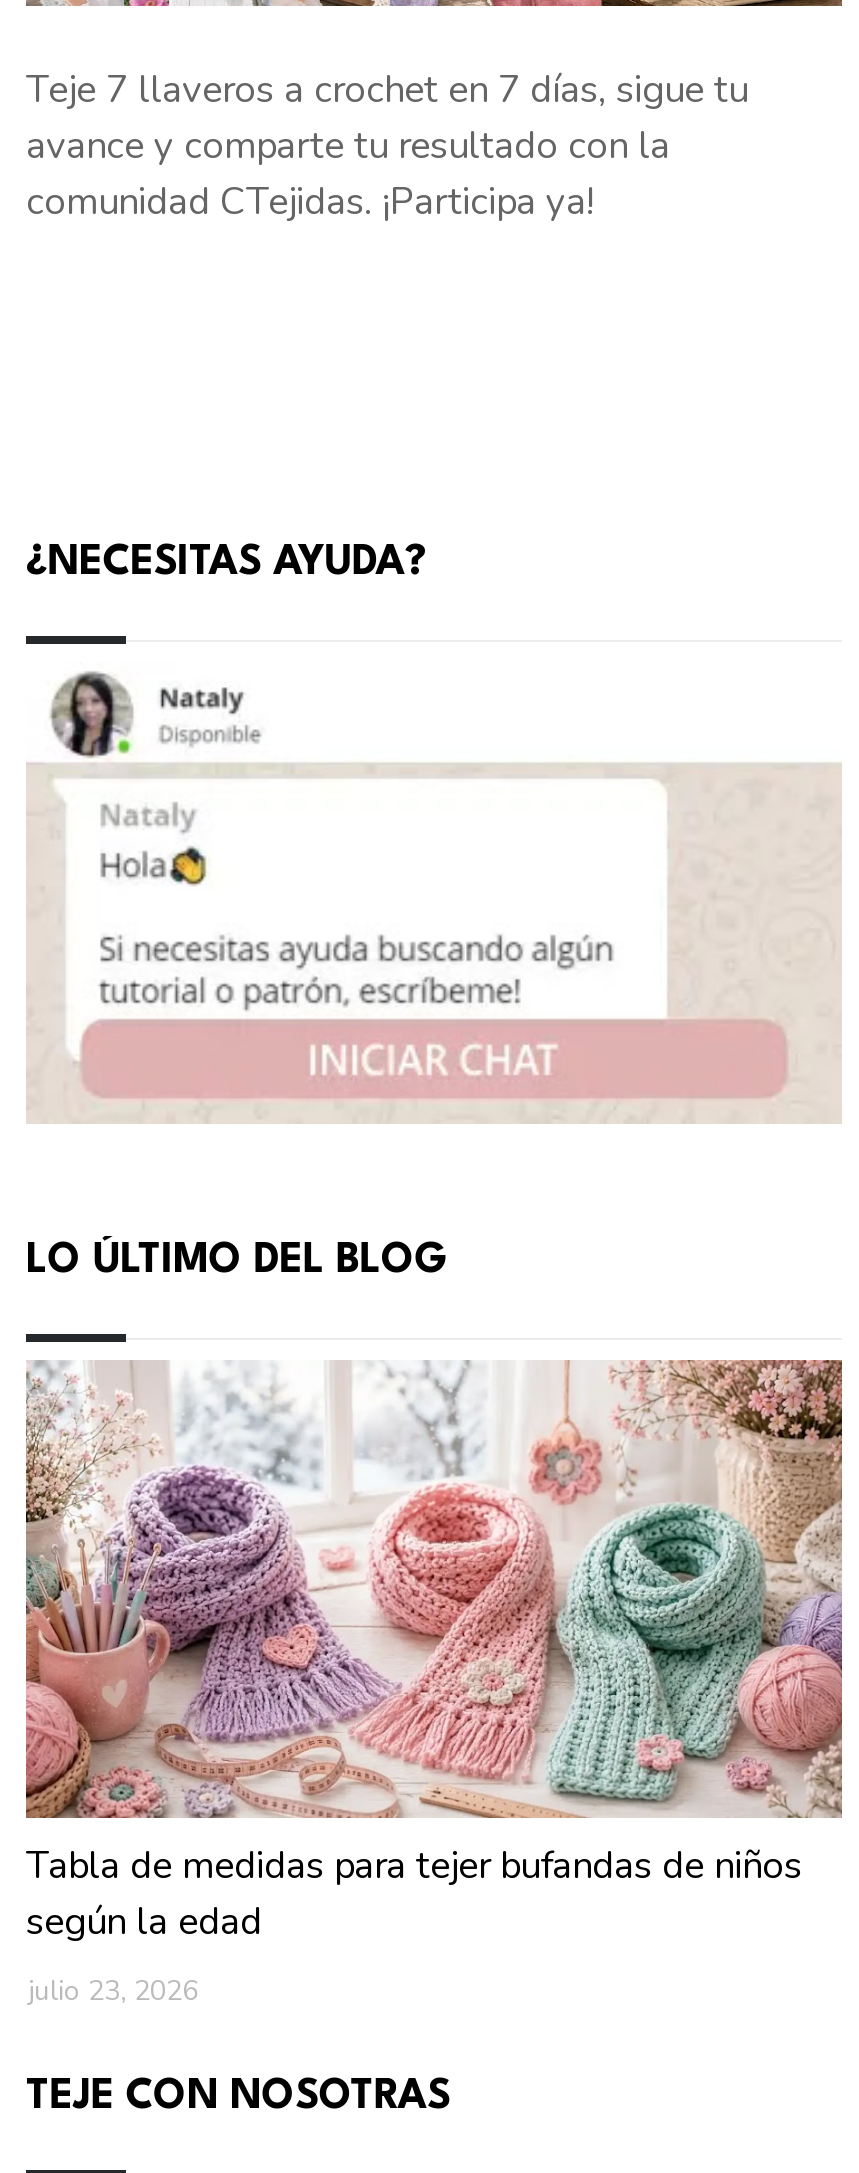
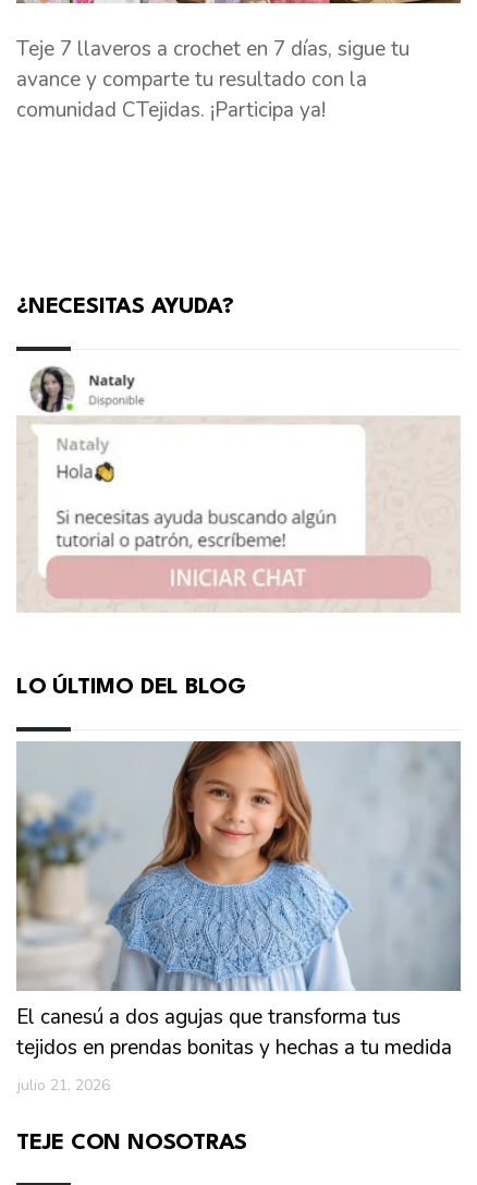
[24,1358,844,1948] [image] | Tabla de medidas para tejer bufandas de niños | según la edad -> [15,740,461,1062] [image] | El canesú a dos agujas que transforma tus | tejidos en prendas bonitas y hechas a tu medida
[28,1972,198,2010] julio 23, 2026 -> [17,1075,110,1096] julio 21, 2026

